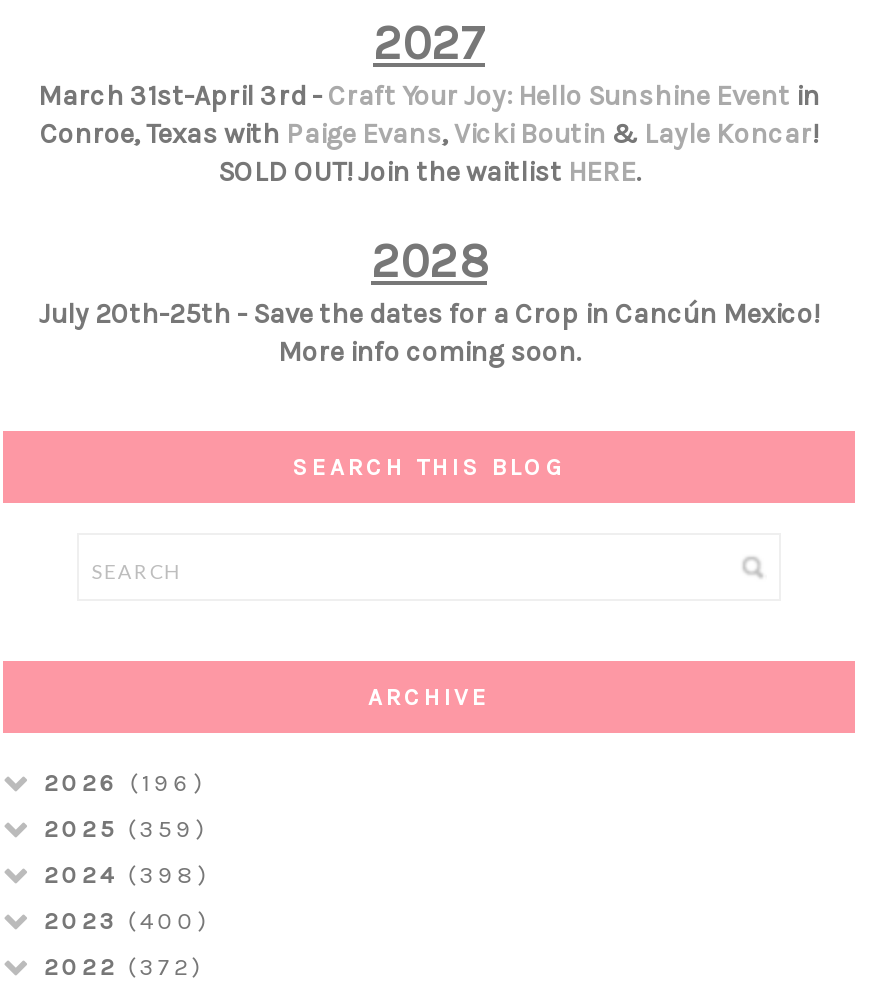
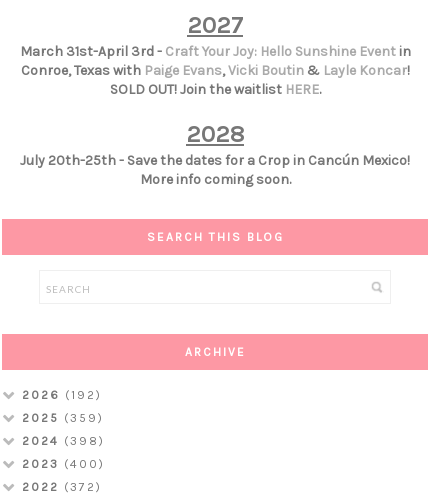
[43,768,205,796] 2026 (196) -> [22,388,102,402] 2026 (192)

